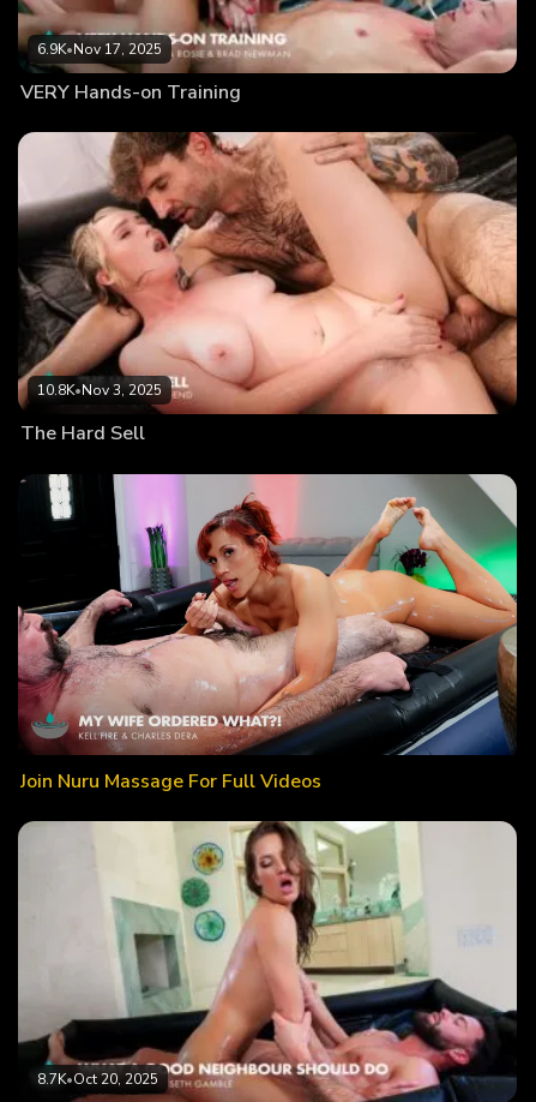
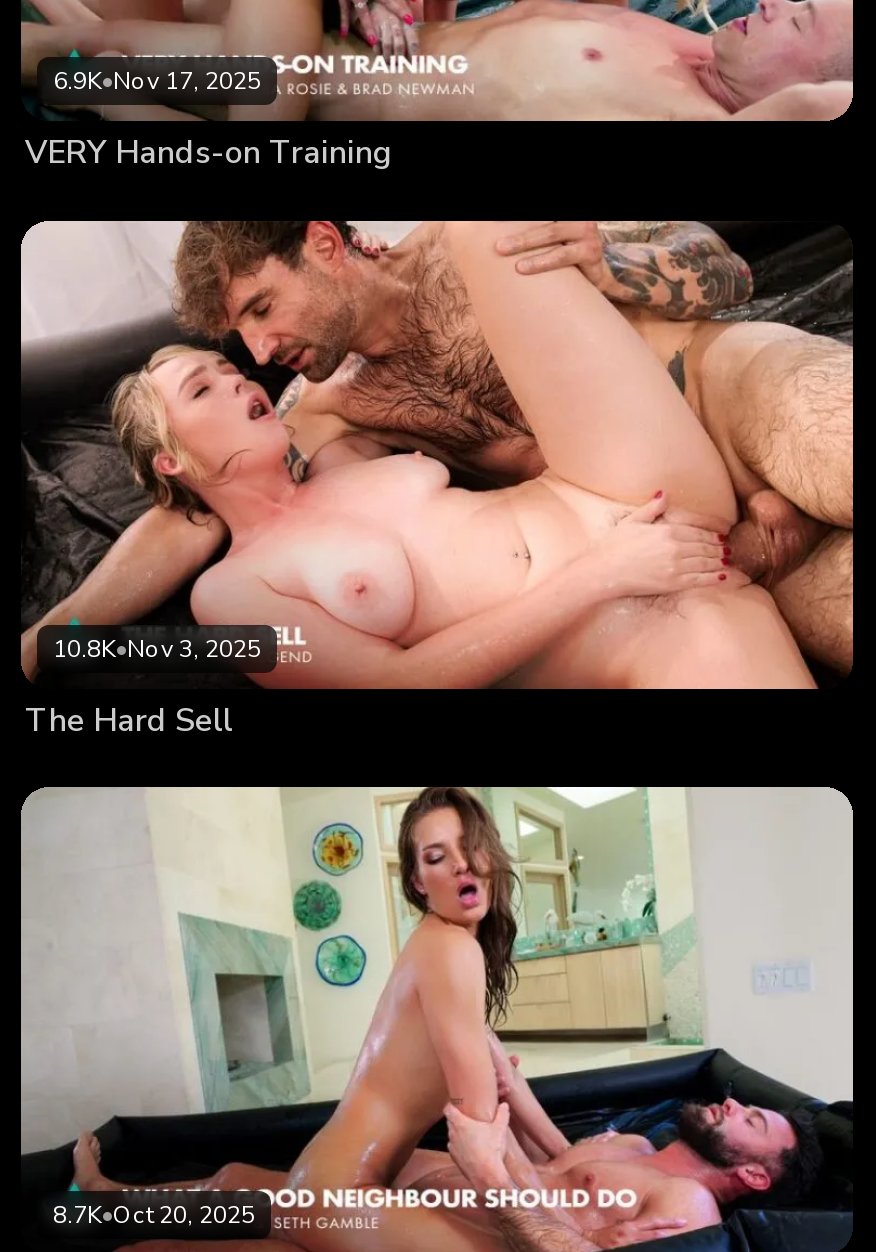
[18,473,518,794] [image] | Join Nuru Massage For Full Videos -> none

